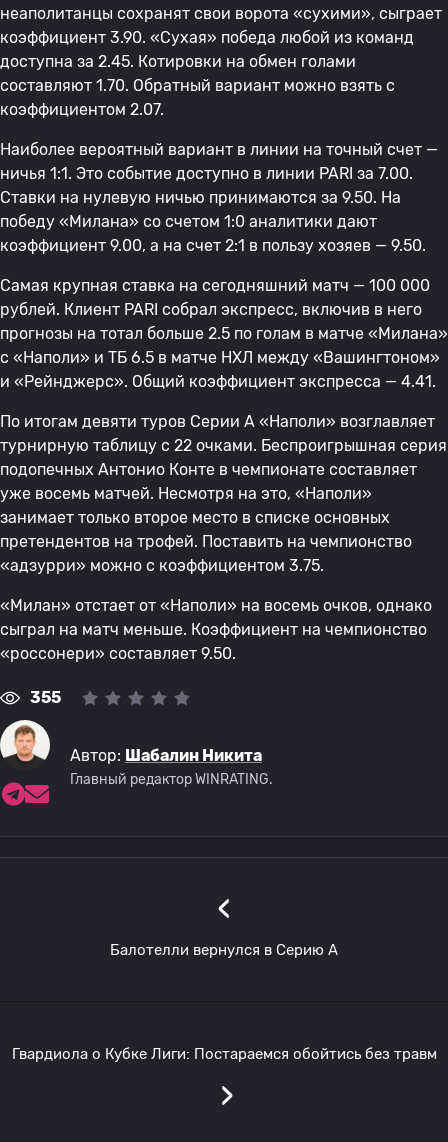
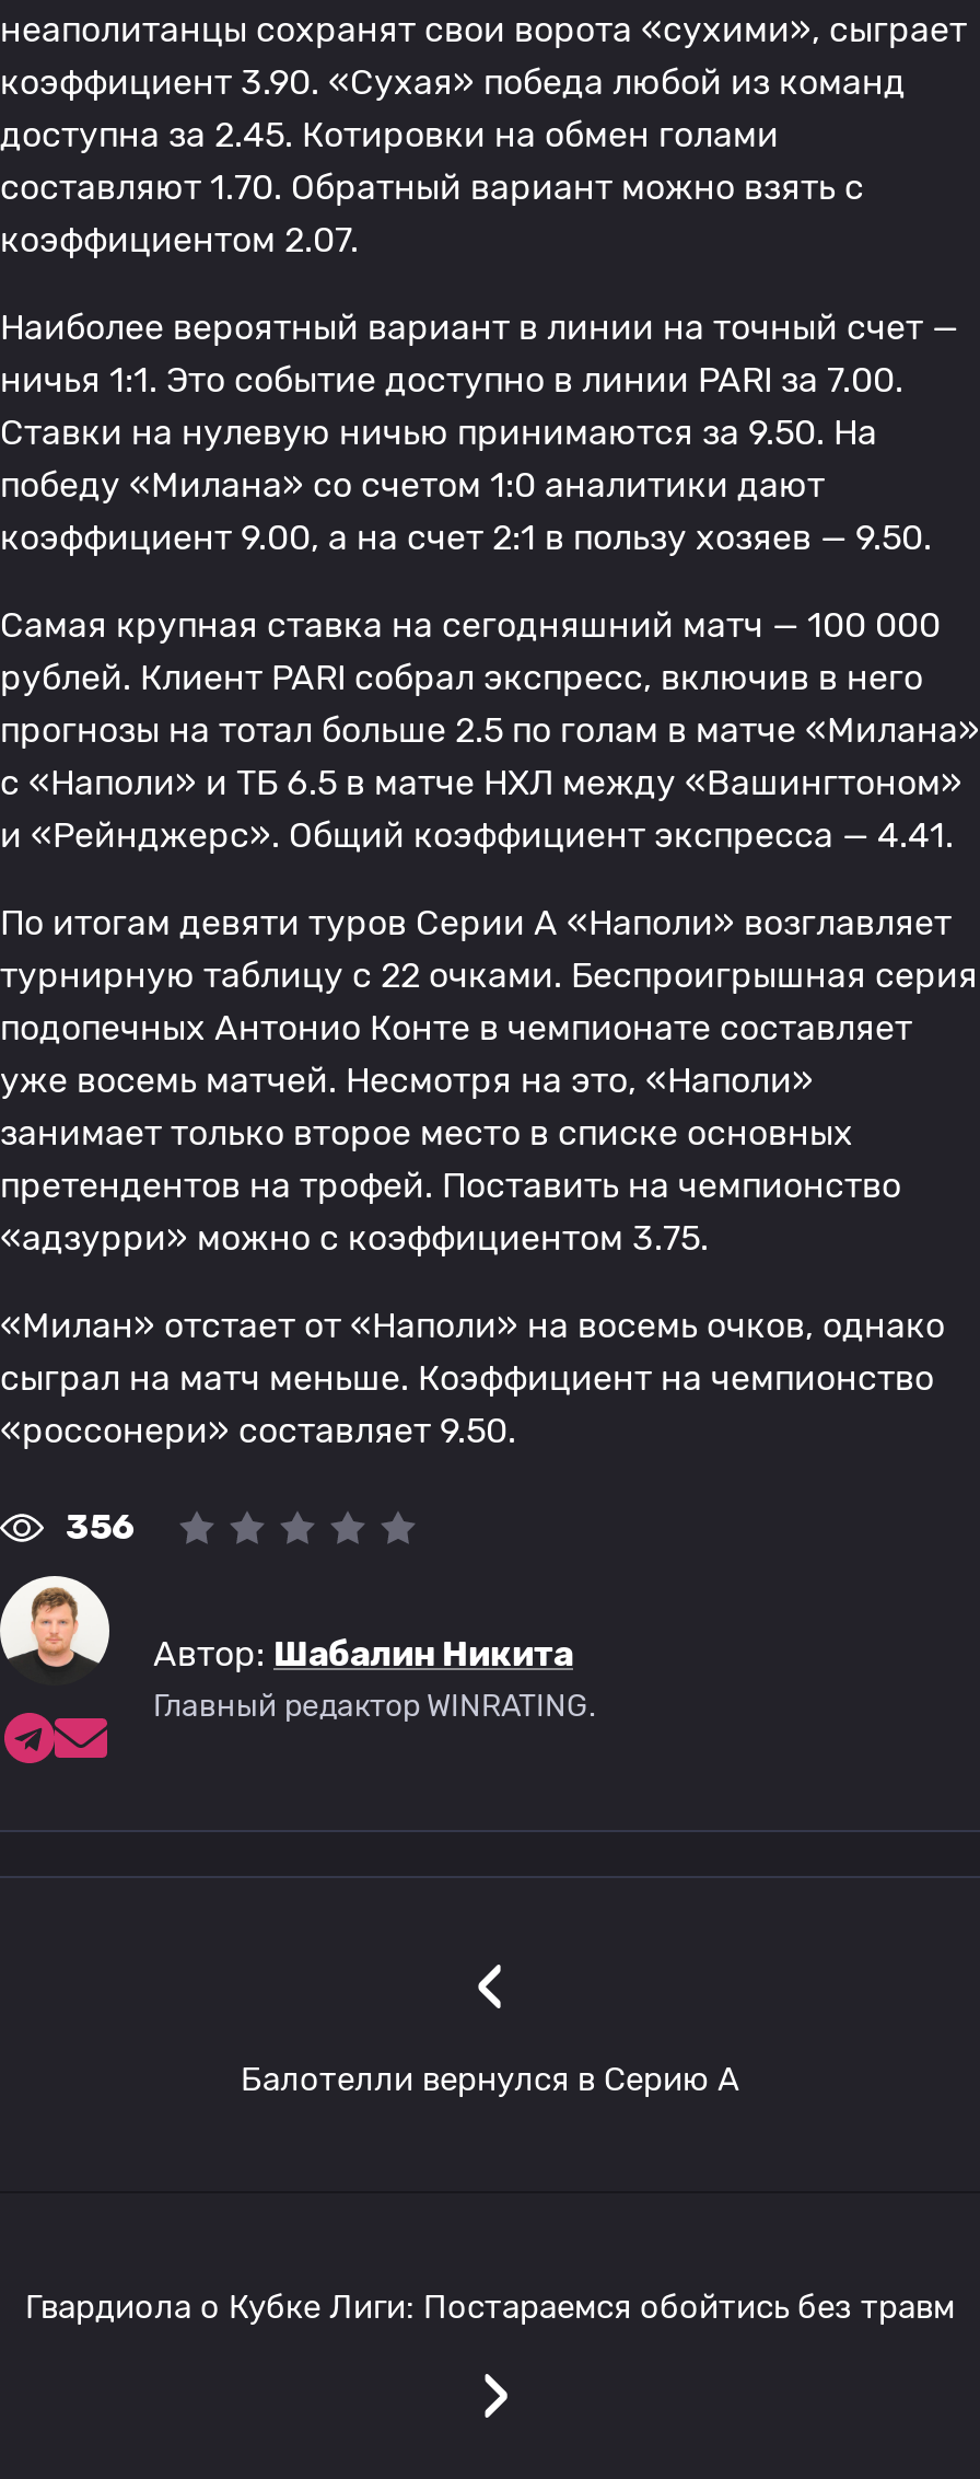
[30,688,61,707] 355 -> [66,1506,133,1548] 356

